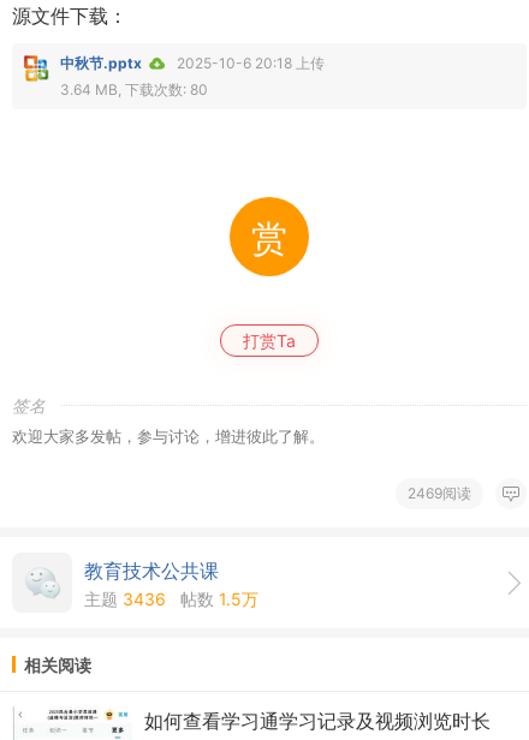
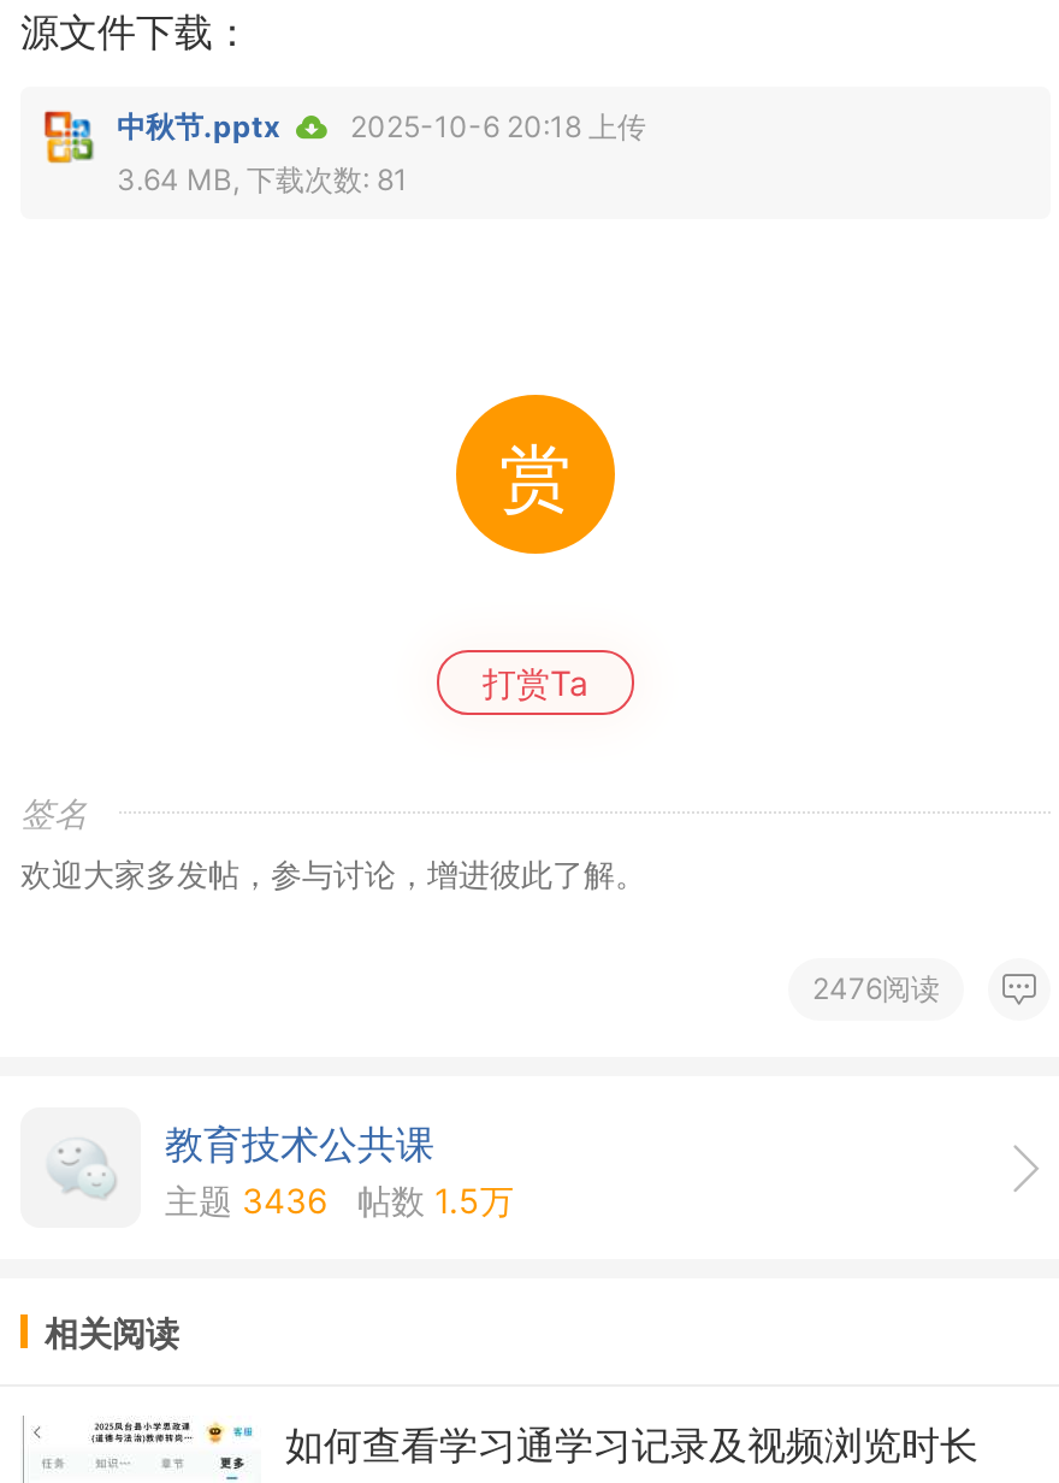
[60,80,208,99] 3.64 MB, 下载次数: 80 -> [117,161,408,197] 3.64 MB, 下载次数: 81
[408,484,471,502] 2469阅读 -> [812,970,940,1006] 2476阅读

